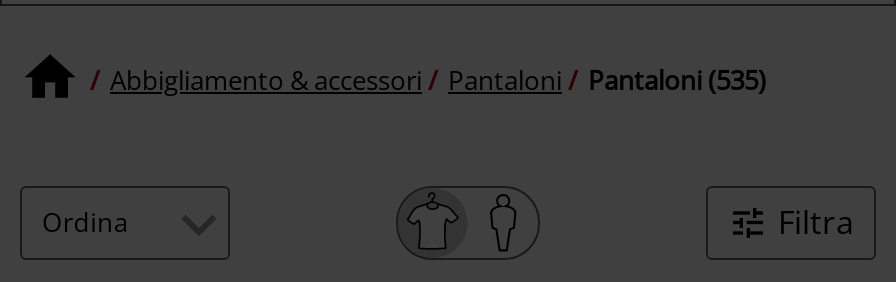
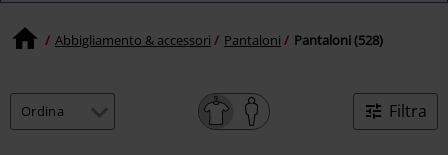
[110,62,766,98] Abbigliamento & accessori Pantaloni Pantaloni (535) -> [55,31,383,49] Abbigliamento & accessori Pantaloni Pantaloni (528)

